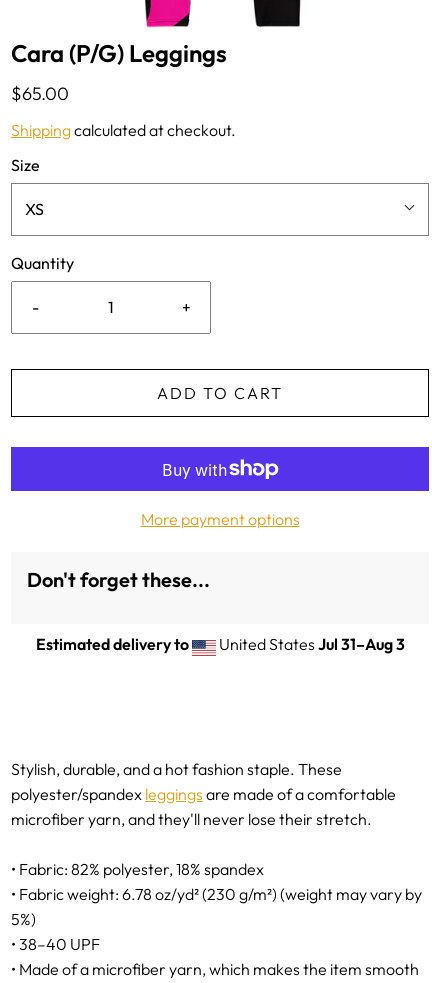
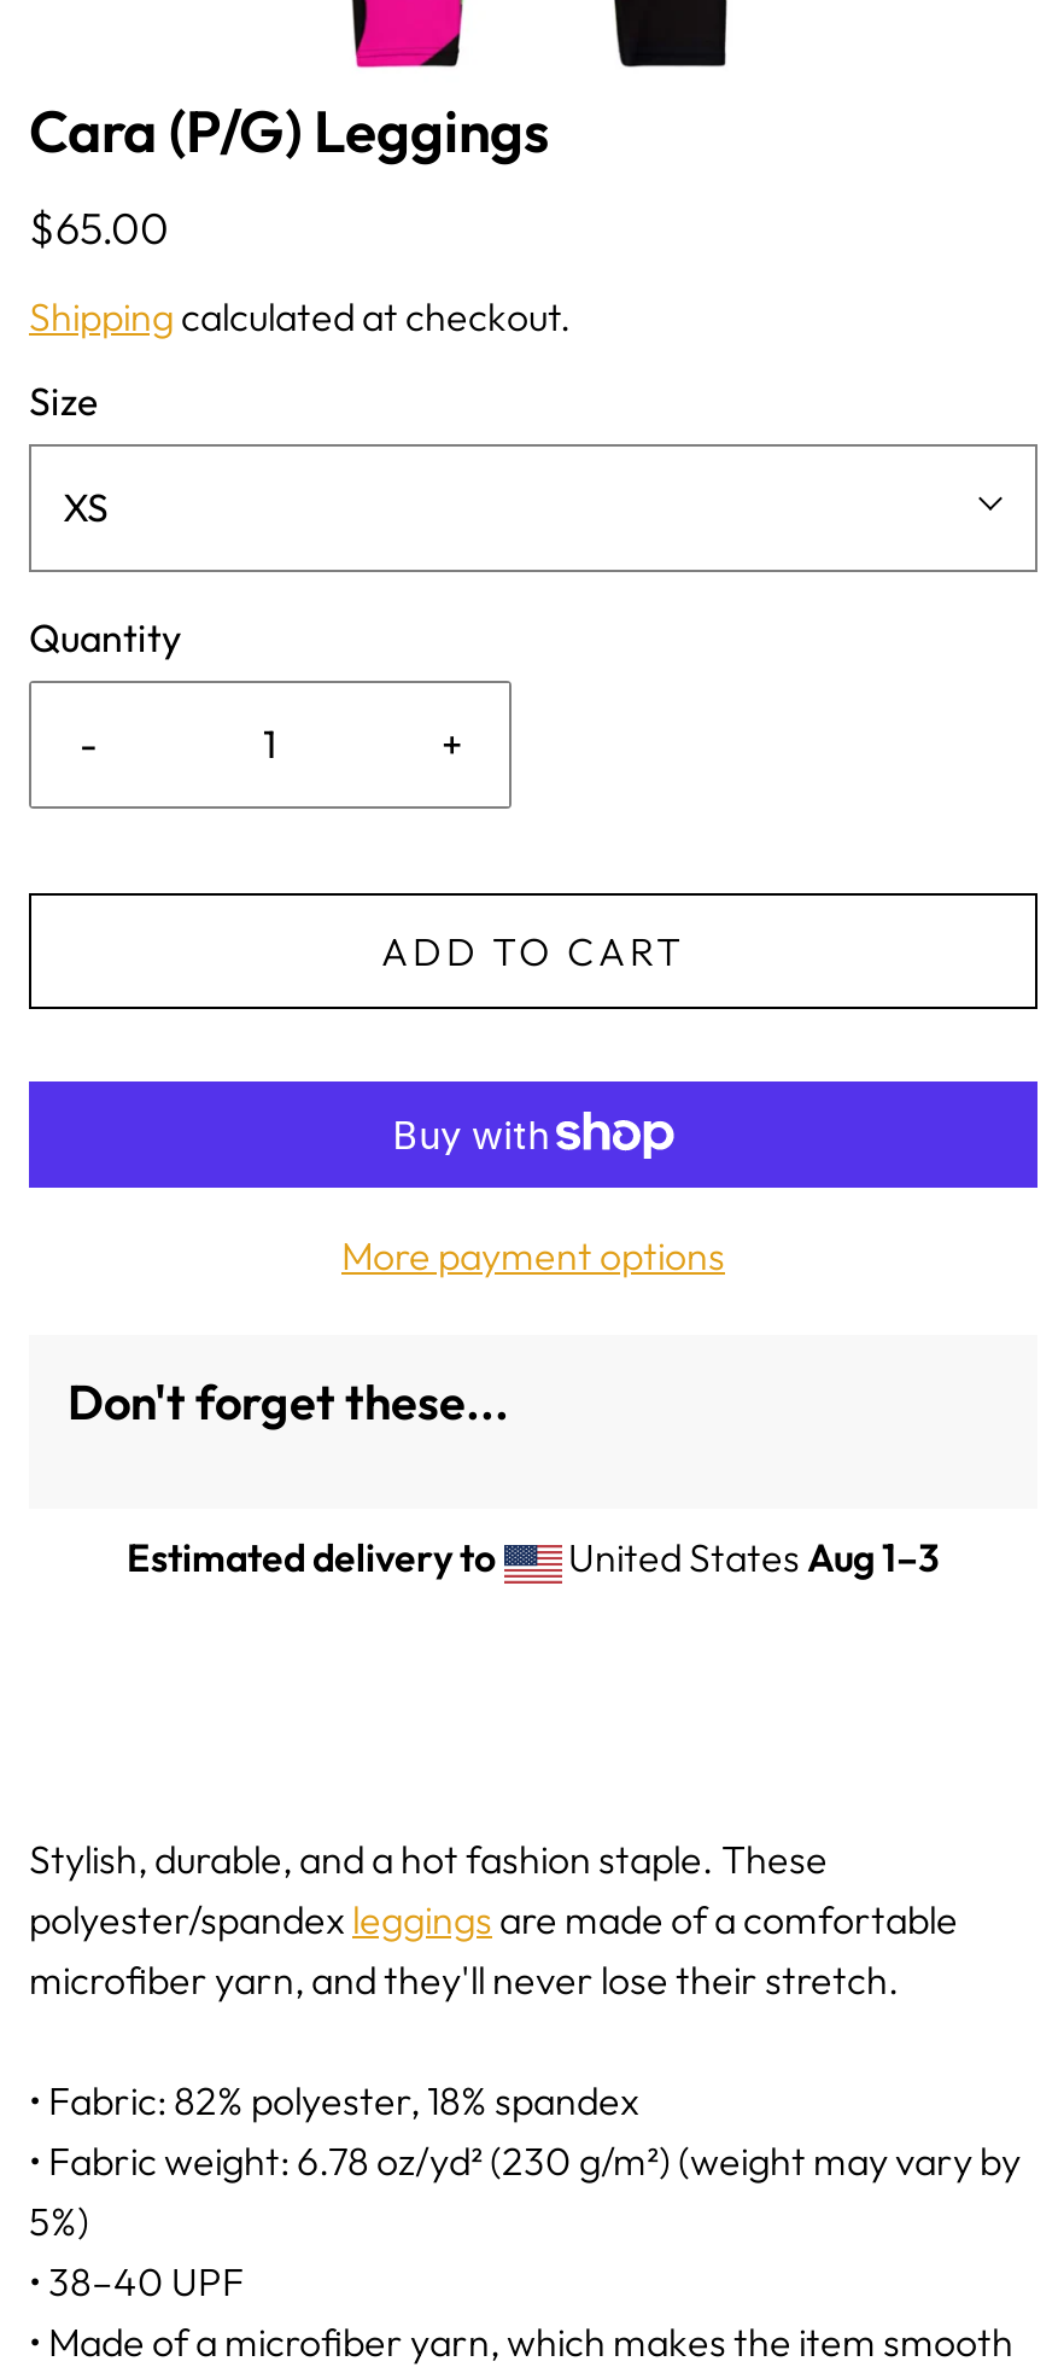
[215,634,404,654] United States Jul 31–Aug 3 -> [561,1532,940,1580] United States Aug 1–3

